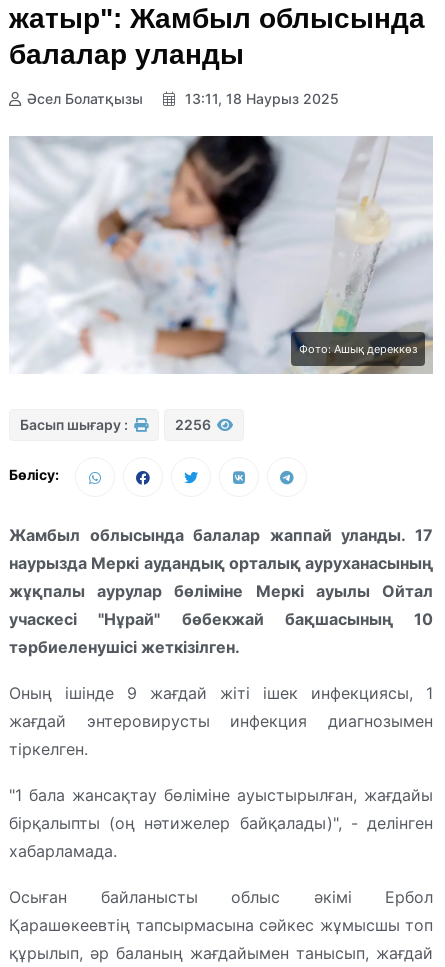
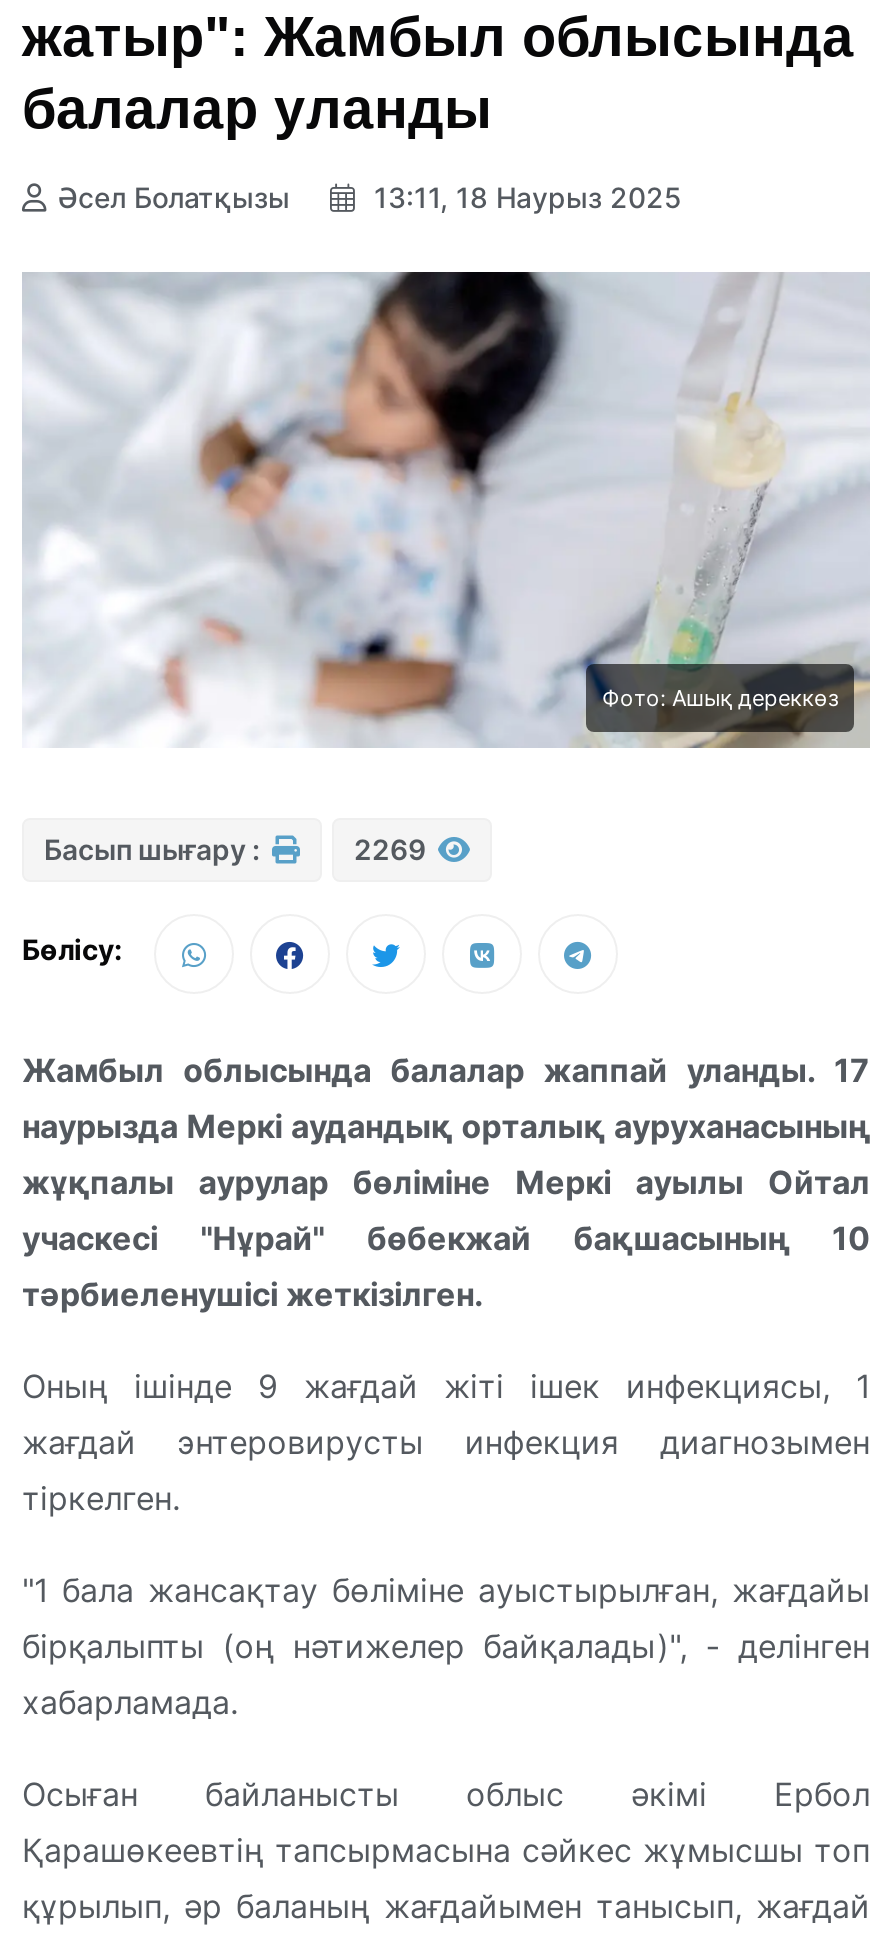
[175,416,214,433] 2256 -> [354,832,432,866] 2269

